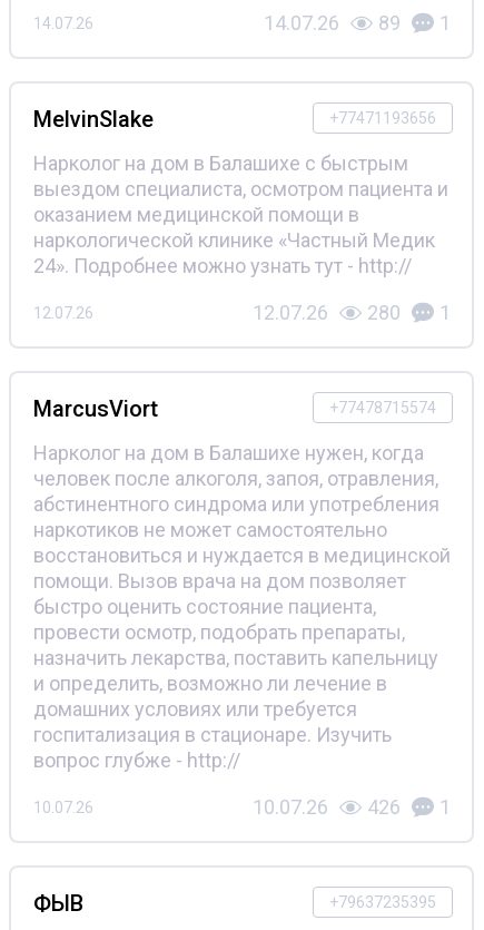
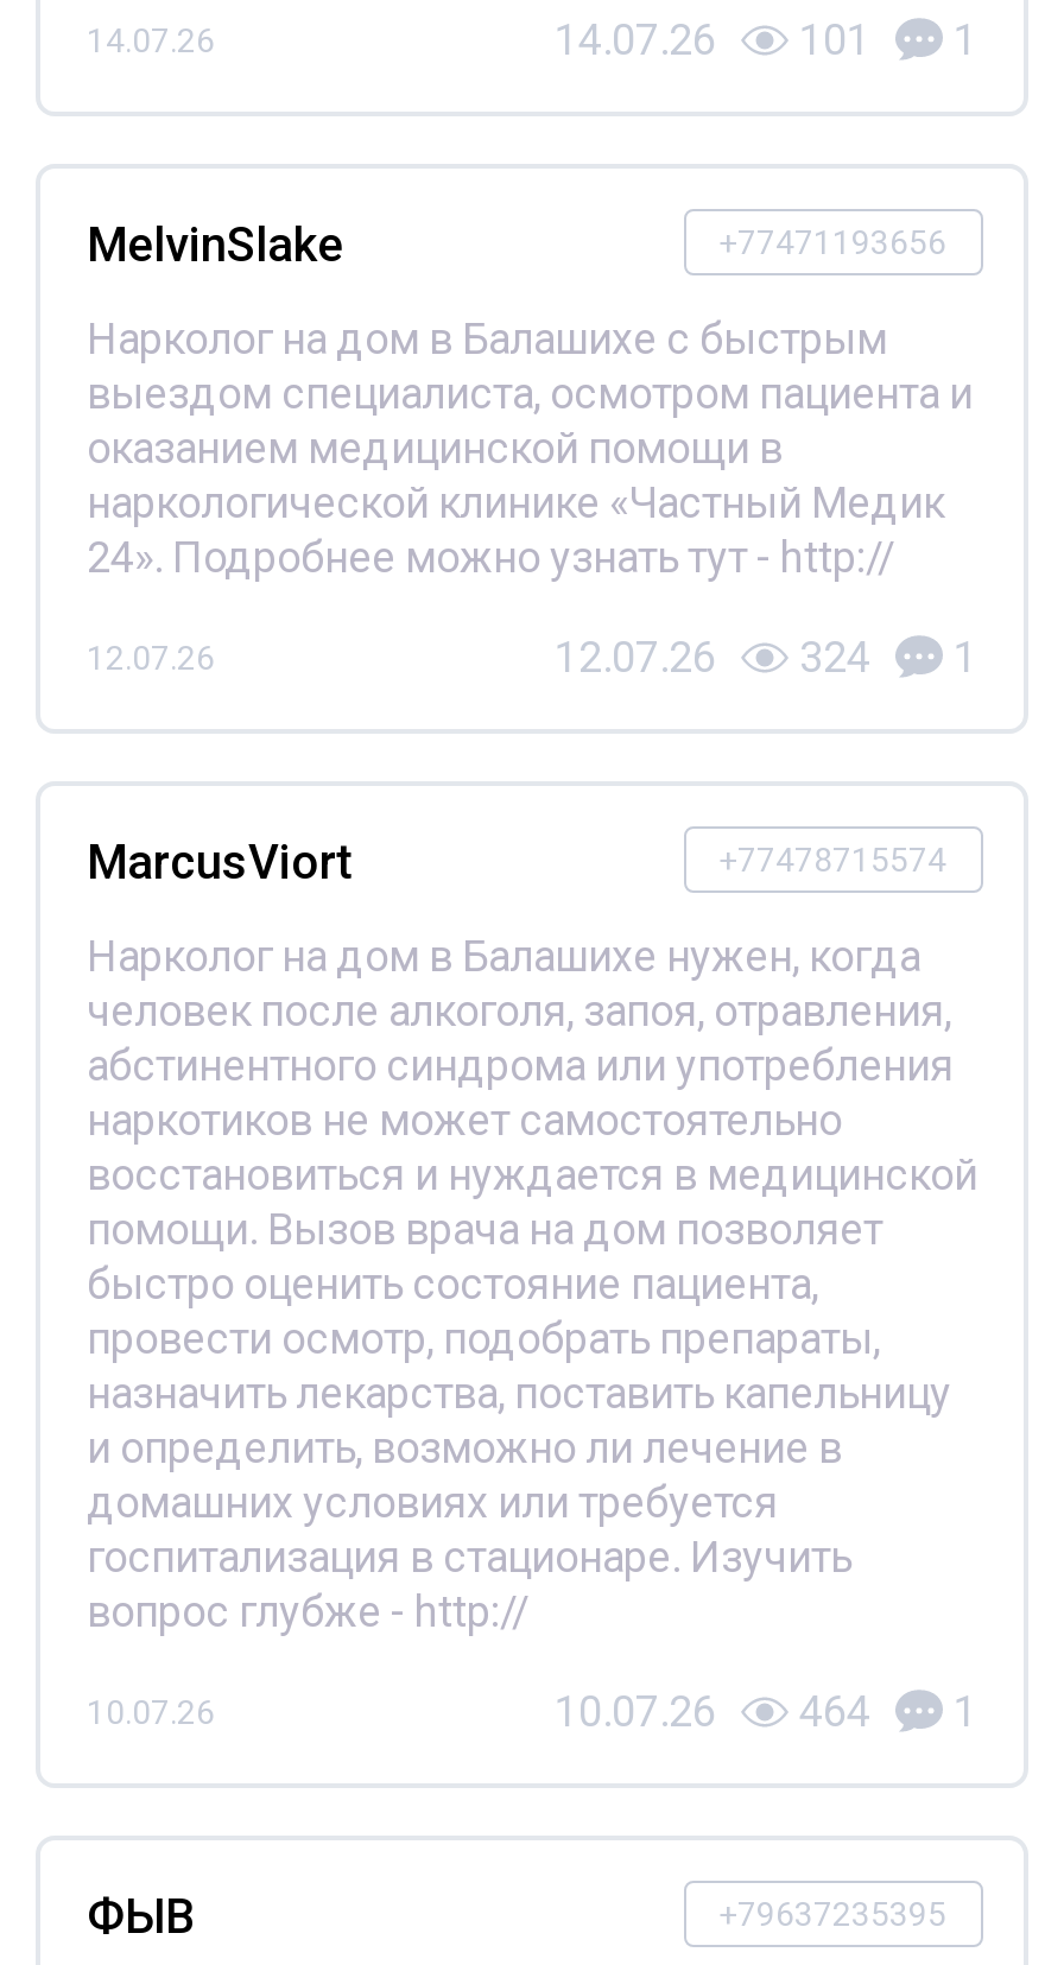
[263,12,450,35] 14.07.26 89 1 -> [555,15,977,65] 14.07.26 101 1
[252,301,450,325] 12.07.26 280 1 -> [555,633,977,683] 12.07.26 324 1
[252,796,450,819] 10.07.26 426 1 -> [555,1687,977,1737] 10.07.26 464 1

